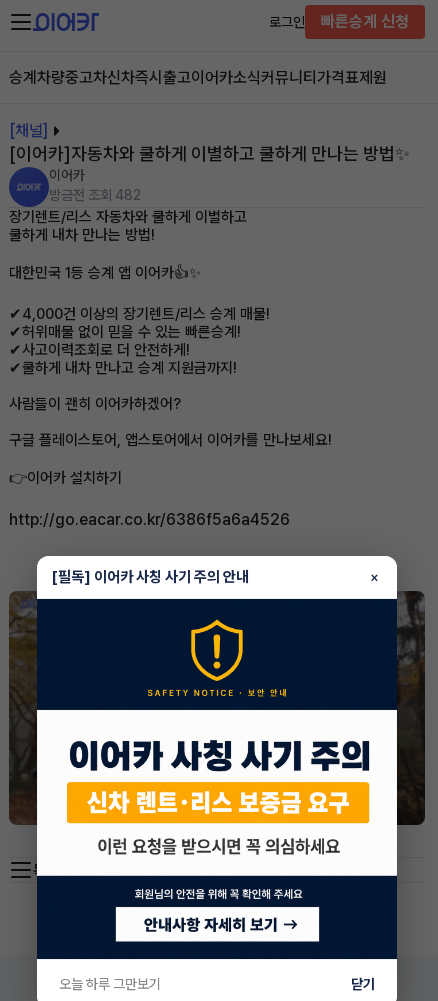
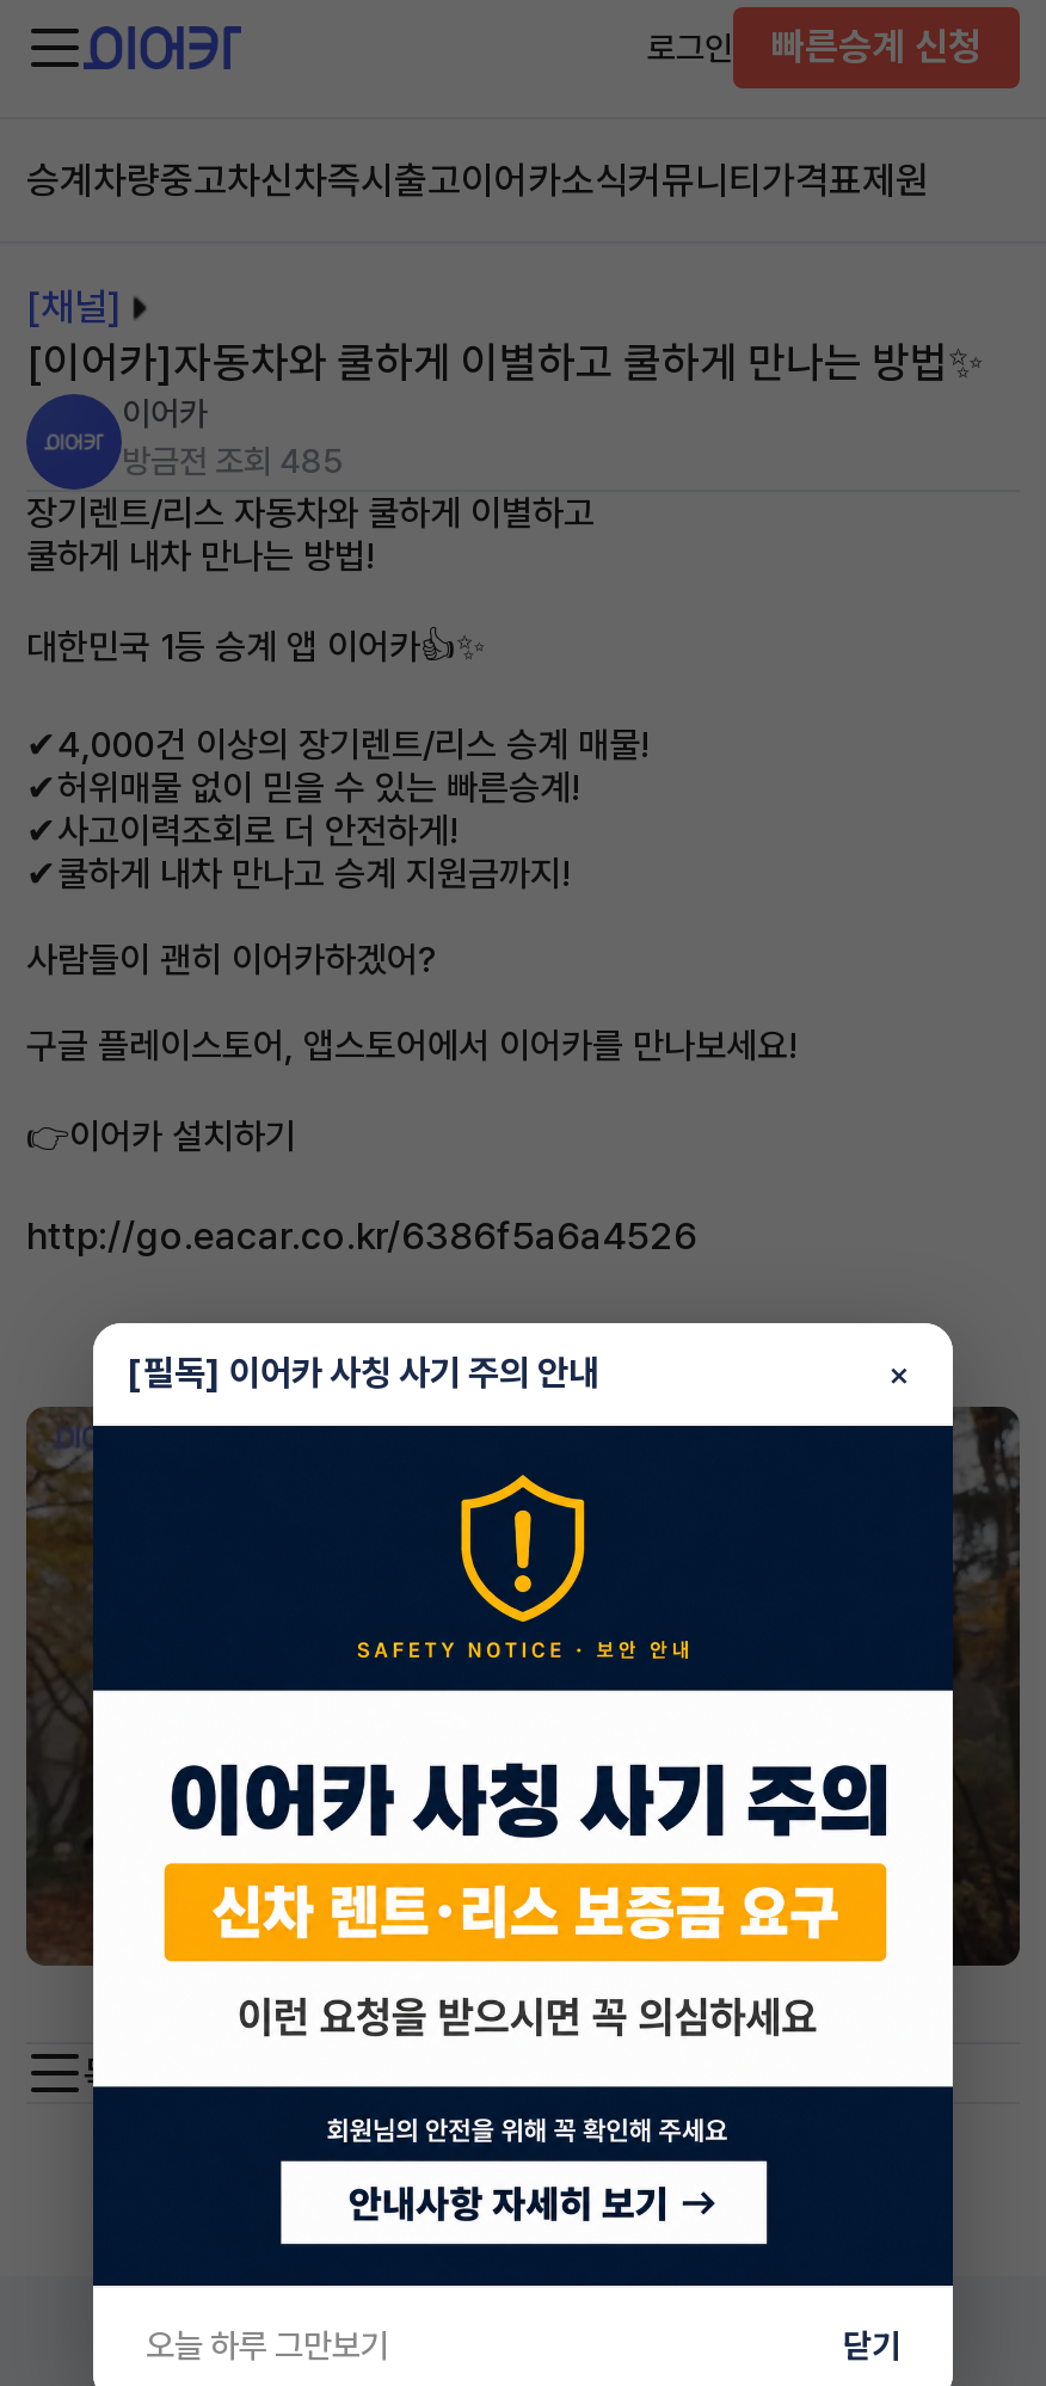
[49,187,141,203] 방금전 조회 482 -> [122,442,344,480] 방금전 조회 485

